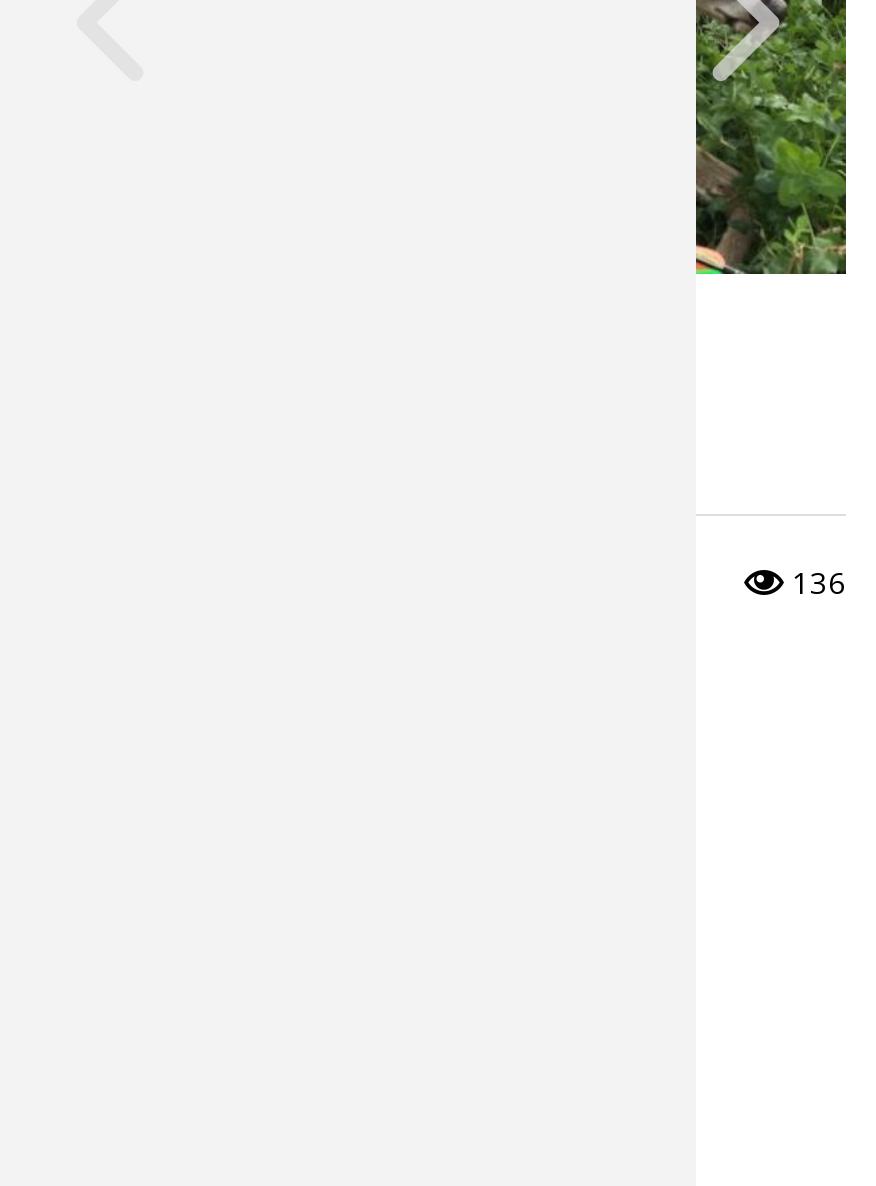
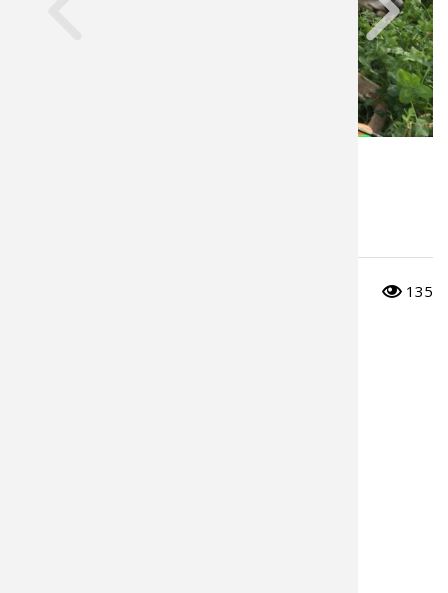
[792,561,846,601] 136 -> [406,281,433,301] 135

